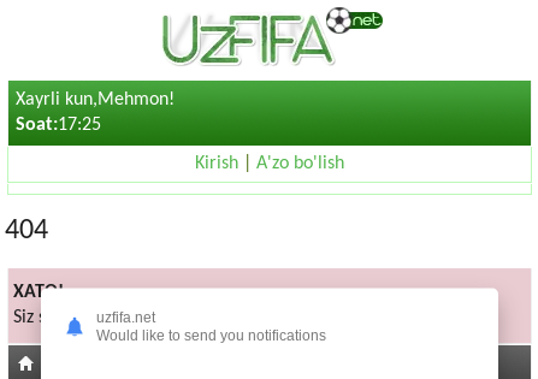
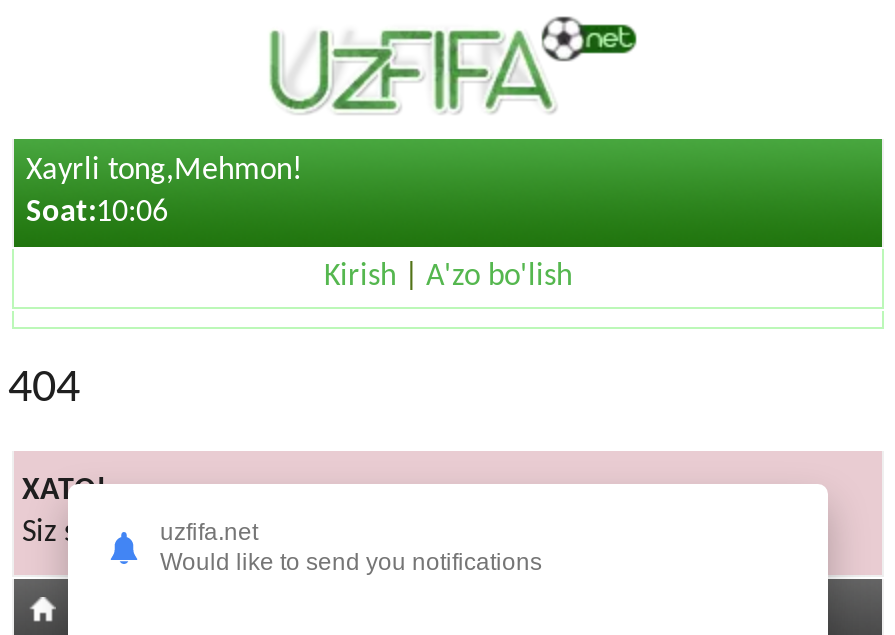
[16,90,175,109] Xayrli kun,Mehmon! -> [26,155,302,187] Xayrli tong,Mehmon!
[16,116,101,135] Soat:17:25 -> [26,197,168,229] Soat:10:06

